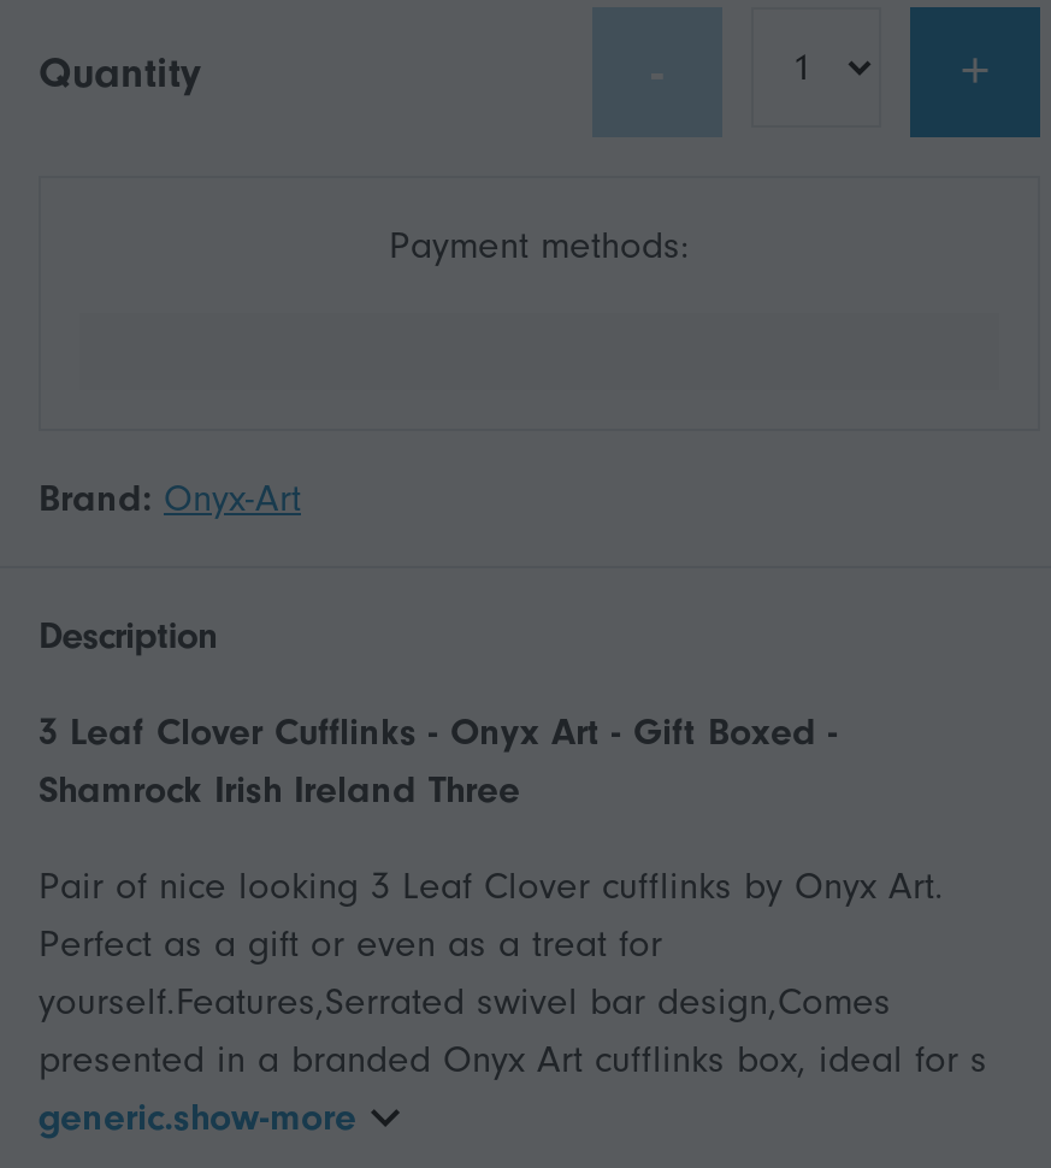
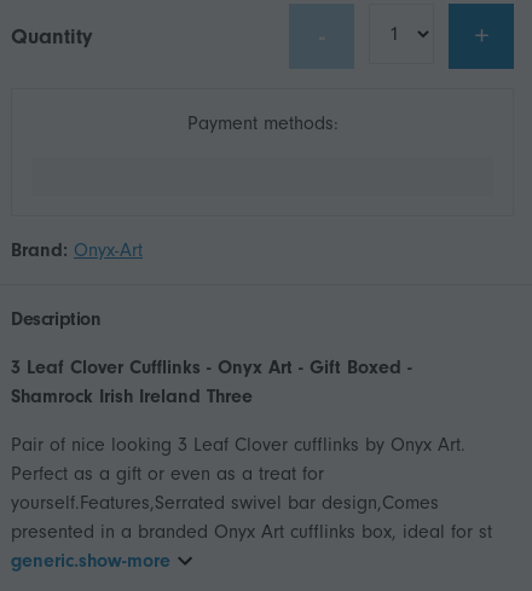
[39,1038,987,1081] presented in a branded Onyx Art cufflinks box, ideal for s -> [11,521,492,543] presented in a branded Onyx Art cufflinks box, ideal for st

